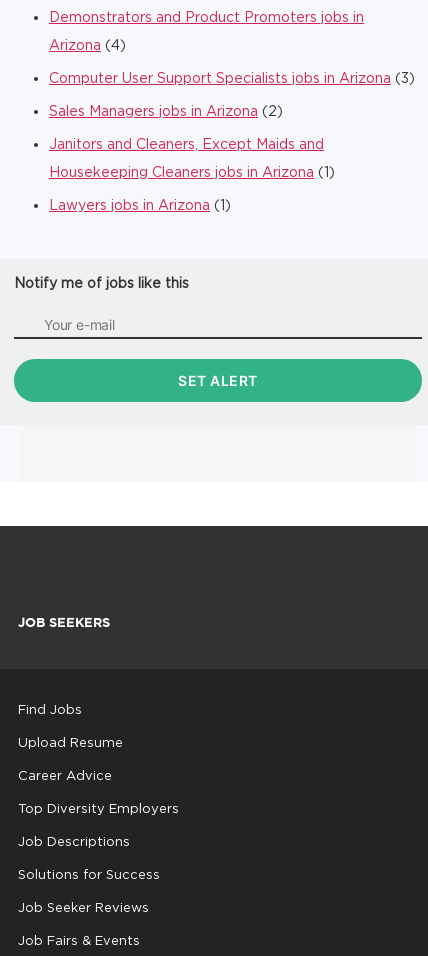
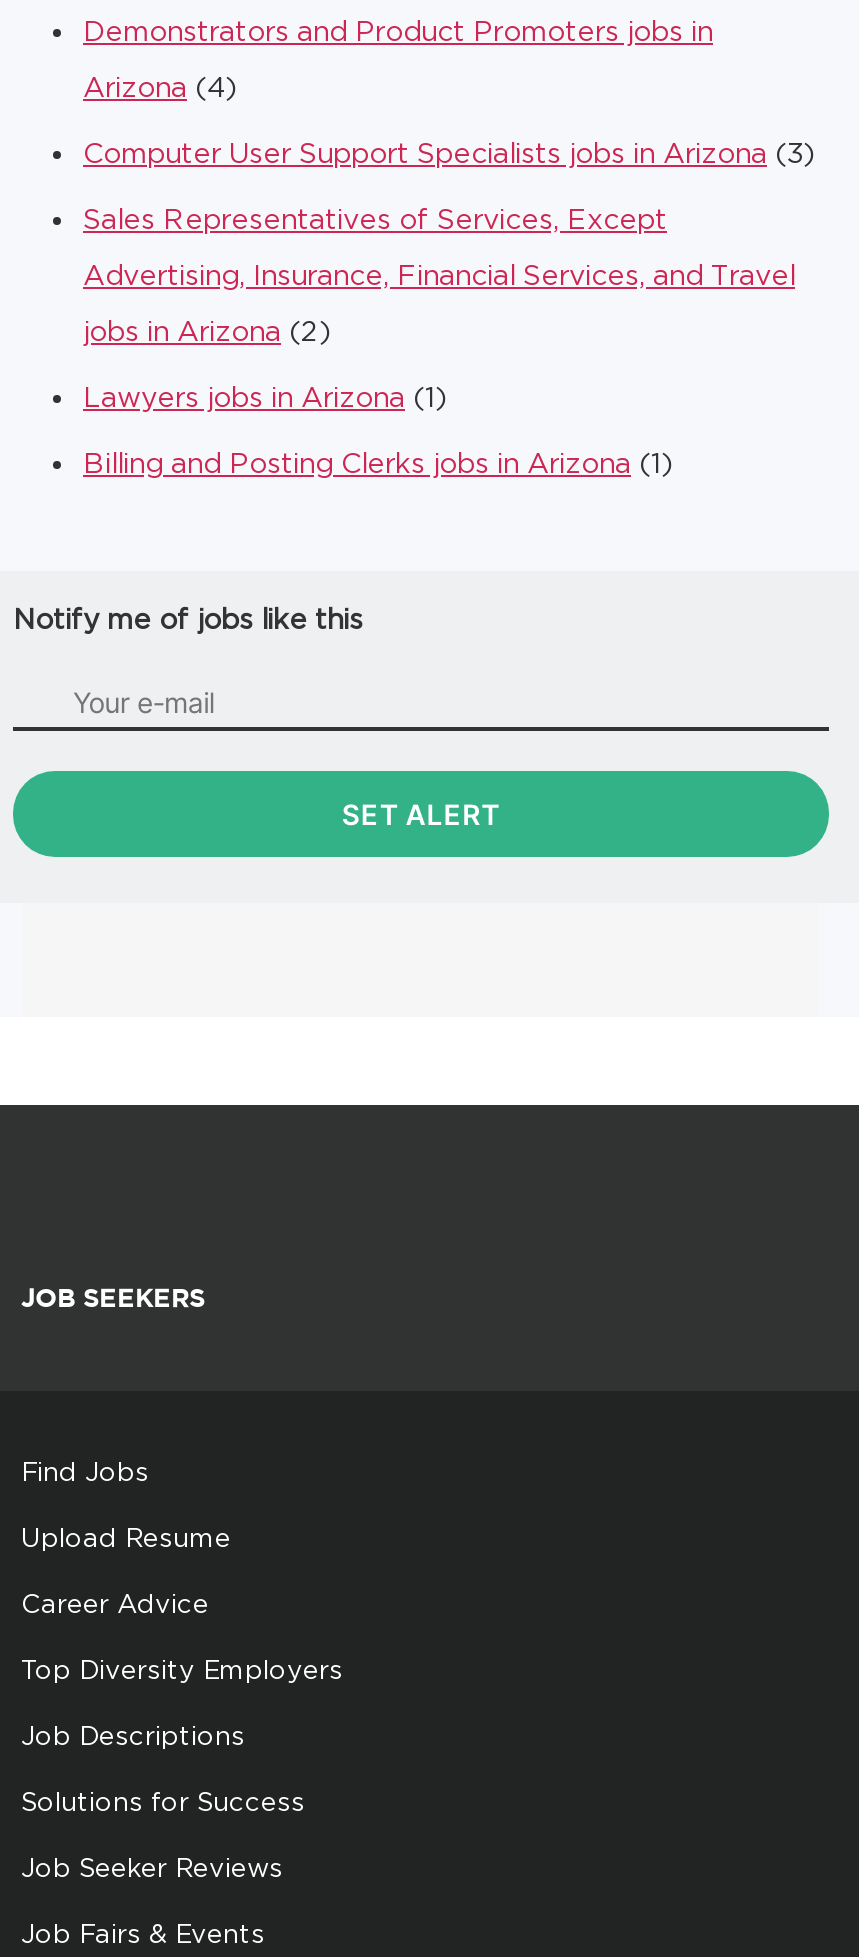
[49,103,283,118] Sales Managers jobs in Arizona (2) -> [83,203,667,233] Sales Representatives of Services, Except
[49,136,324,151] Janitors and Cleaners, Except Maids and -> [83,259,795,289] Advertising, Insurance, Financial Services, and Travel
[49,164,335,179] Housekeeping Cleaners jobs in Arizona (1) -> [83,315,331,345] jobs in Arizona (2)
none -> [83,447,673,477] Billing and Posting Clerks jobs in Arizona (1)

